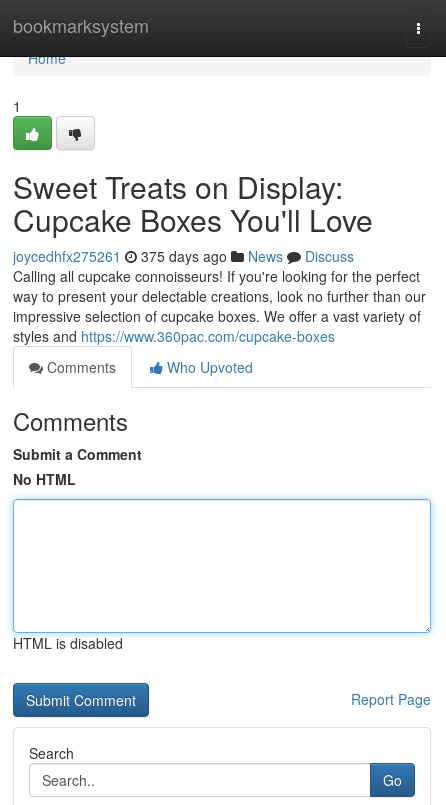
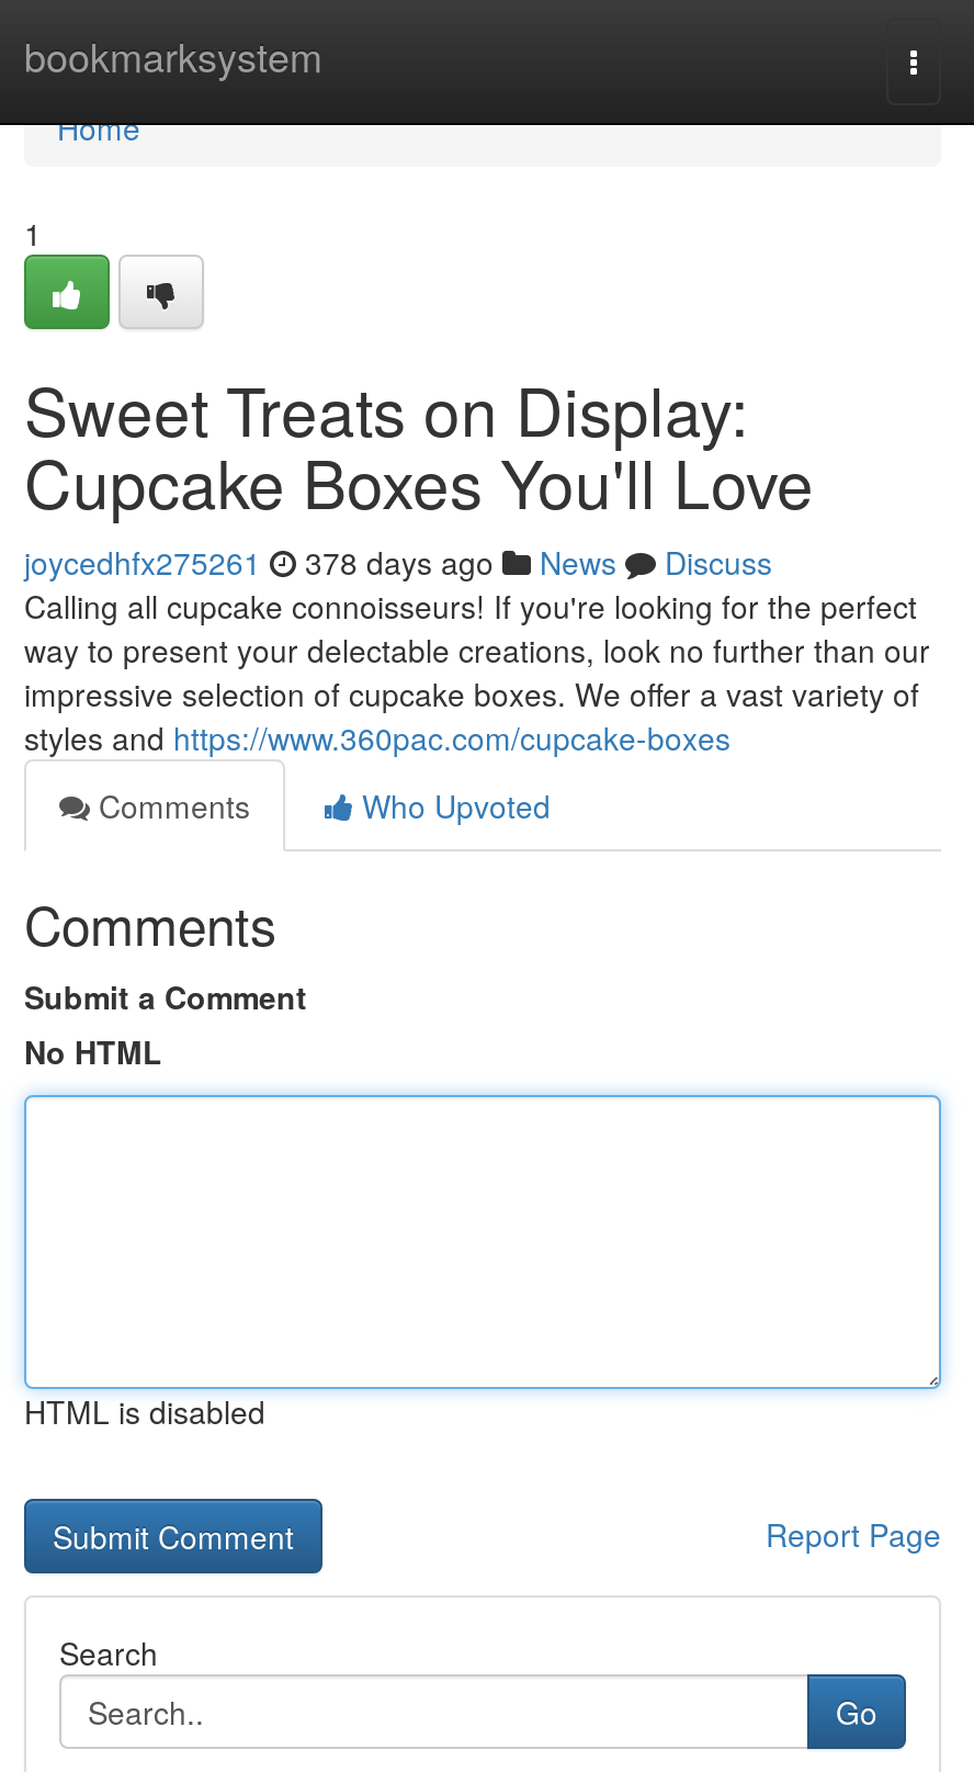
[13,246,354,266] joycedhfx275261 375 days ago News Discuss -> [24,540,772,584] joycedhfx275261 378 days ago News Discuss

